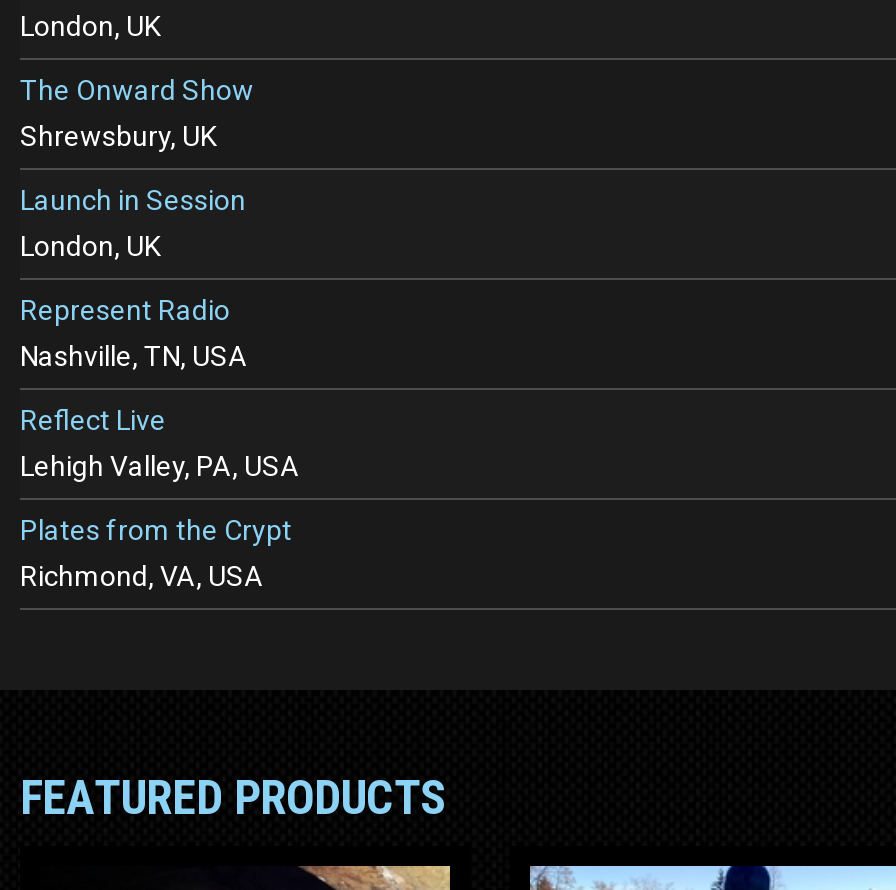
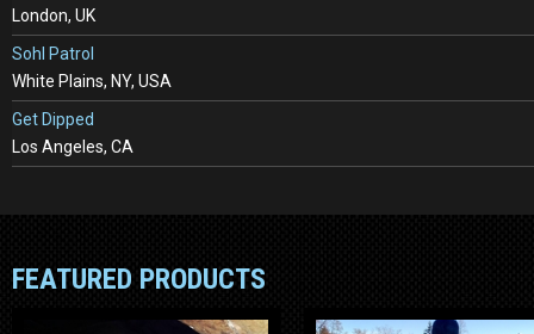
[20,74,300,592] The Onward Show | Shrewsbury, UK | Launch in Session | London, UK | Represent Radio | Nashville, TN, USA | Reflect Live | Lehigh Valley, PA, USA | Plates from the Crypt | Richmond, VA, USA -> [12,44,172,156] Sohl Patrol | White Plains, NY, USA | Get Dipped | Los Angeles, CA

